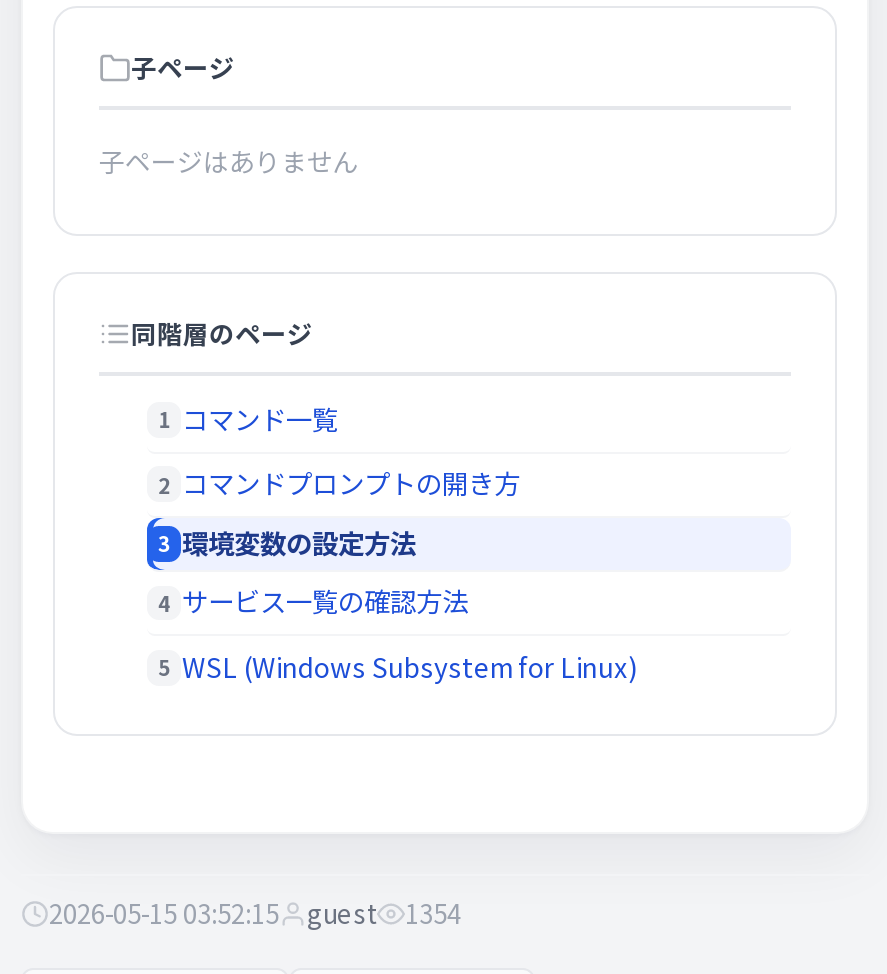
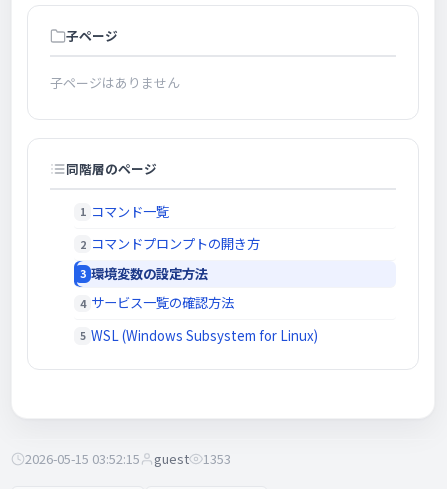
[49,895,461,933] 2026-05-15 03:52:15 guest 1354 -> [25,449,231,468] 2026-05-15 03:52:15 guest 1353

